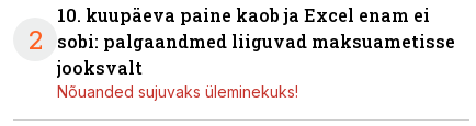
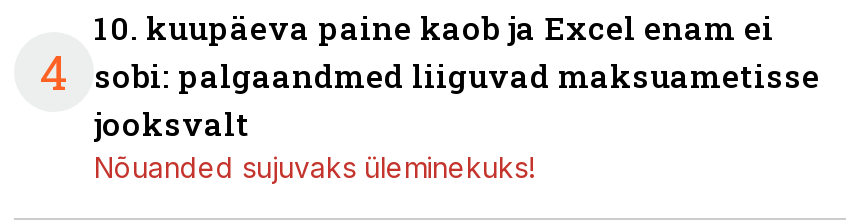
[28,21,455,56] 2 sobi: palgaandmed liiguvad maksuametisse -> [40,39,820,103] 4 sobi: palgaandmed liiguvad maksuametisse

